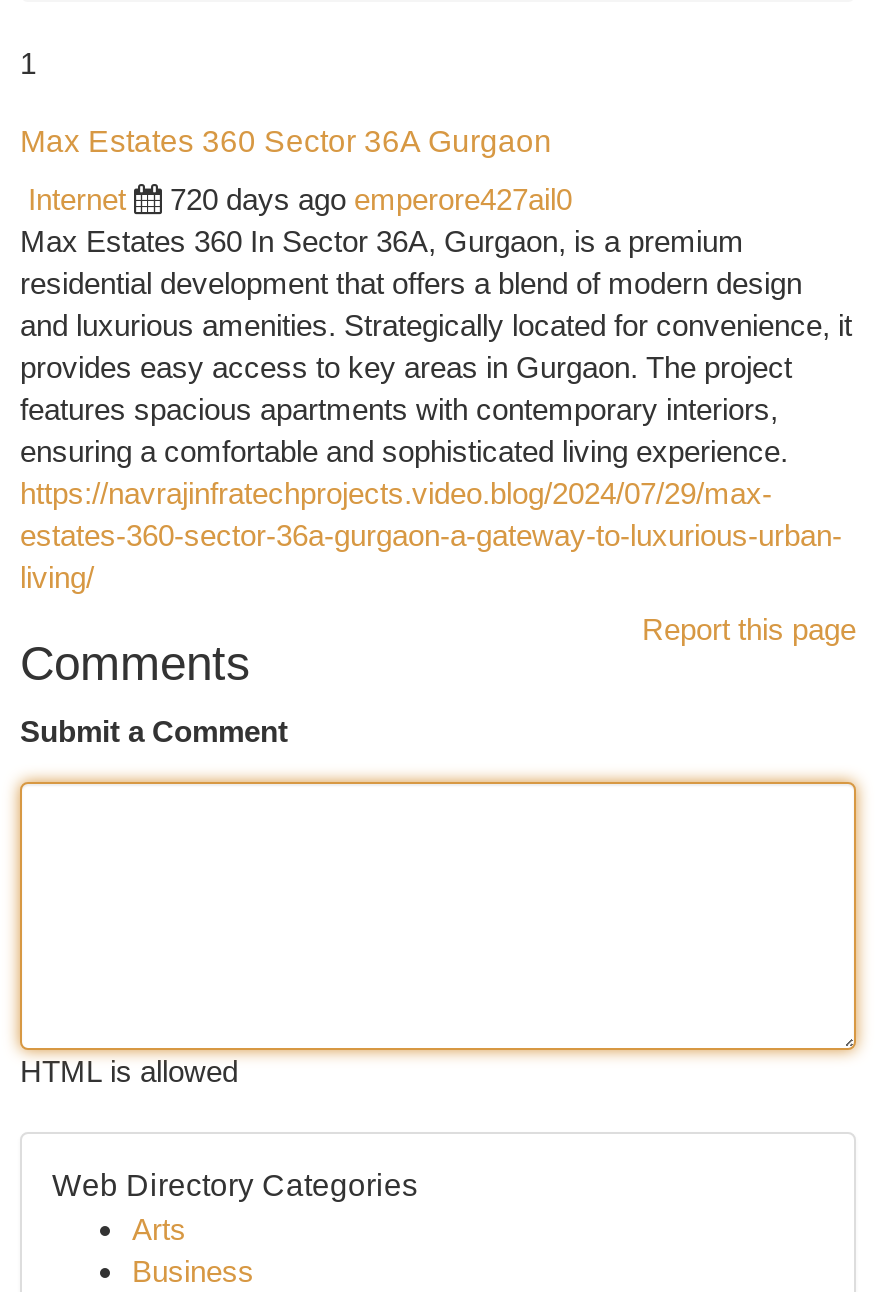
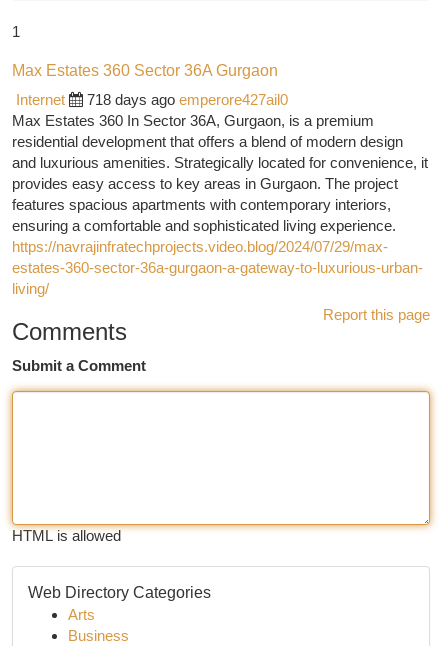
[170,182,572,216] 720 days ago emperore427ail0 -> [87,91,288,108] 718 days ago emperore427ail0

